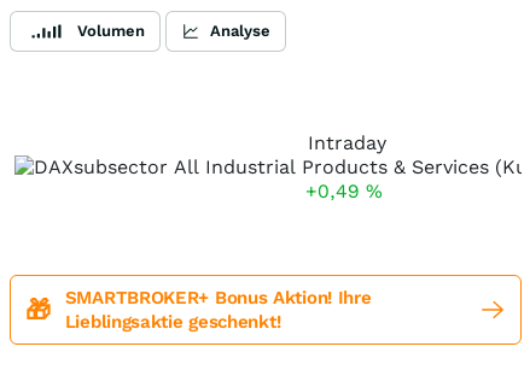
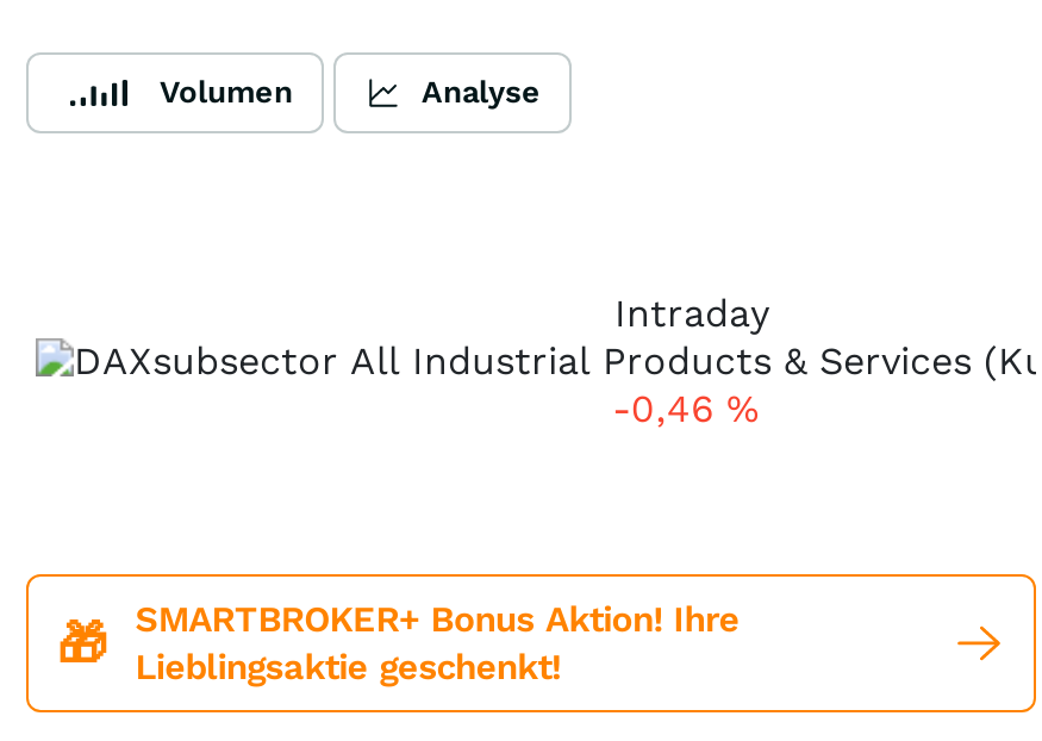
[305,180,383,202] +0,49% -> [612,386,760,431] -0,46%

